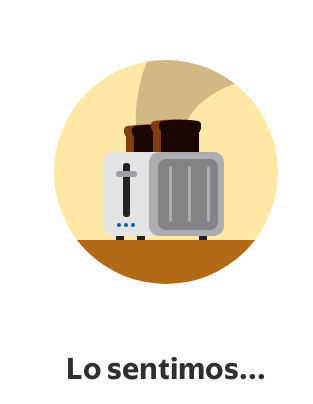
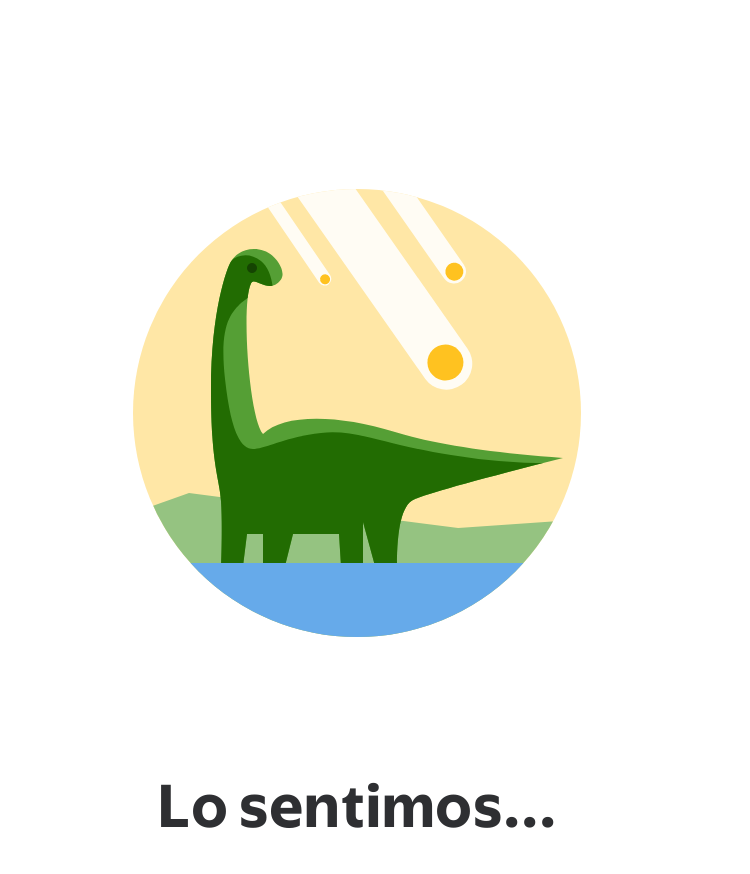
[65,60,266,285] [image] -> [153,191,561,639] [image]

